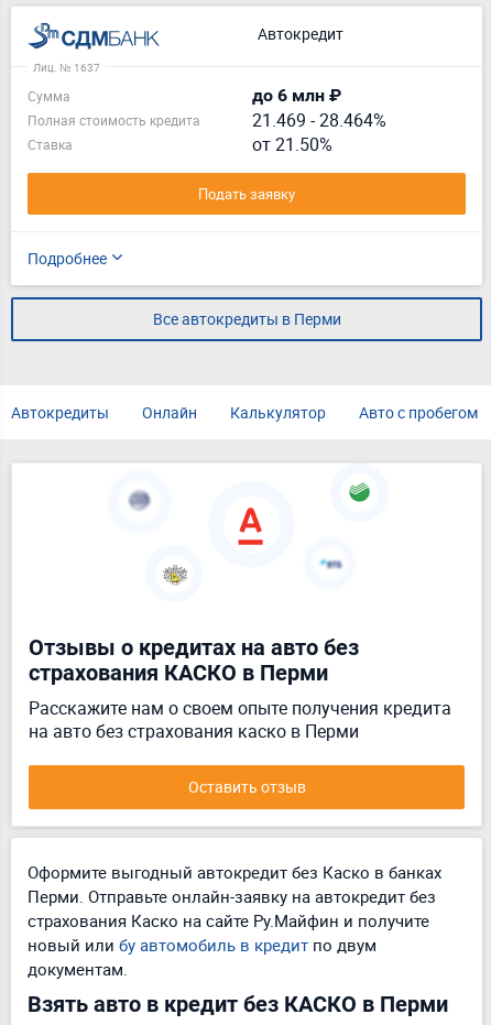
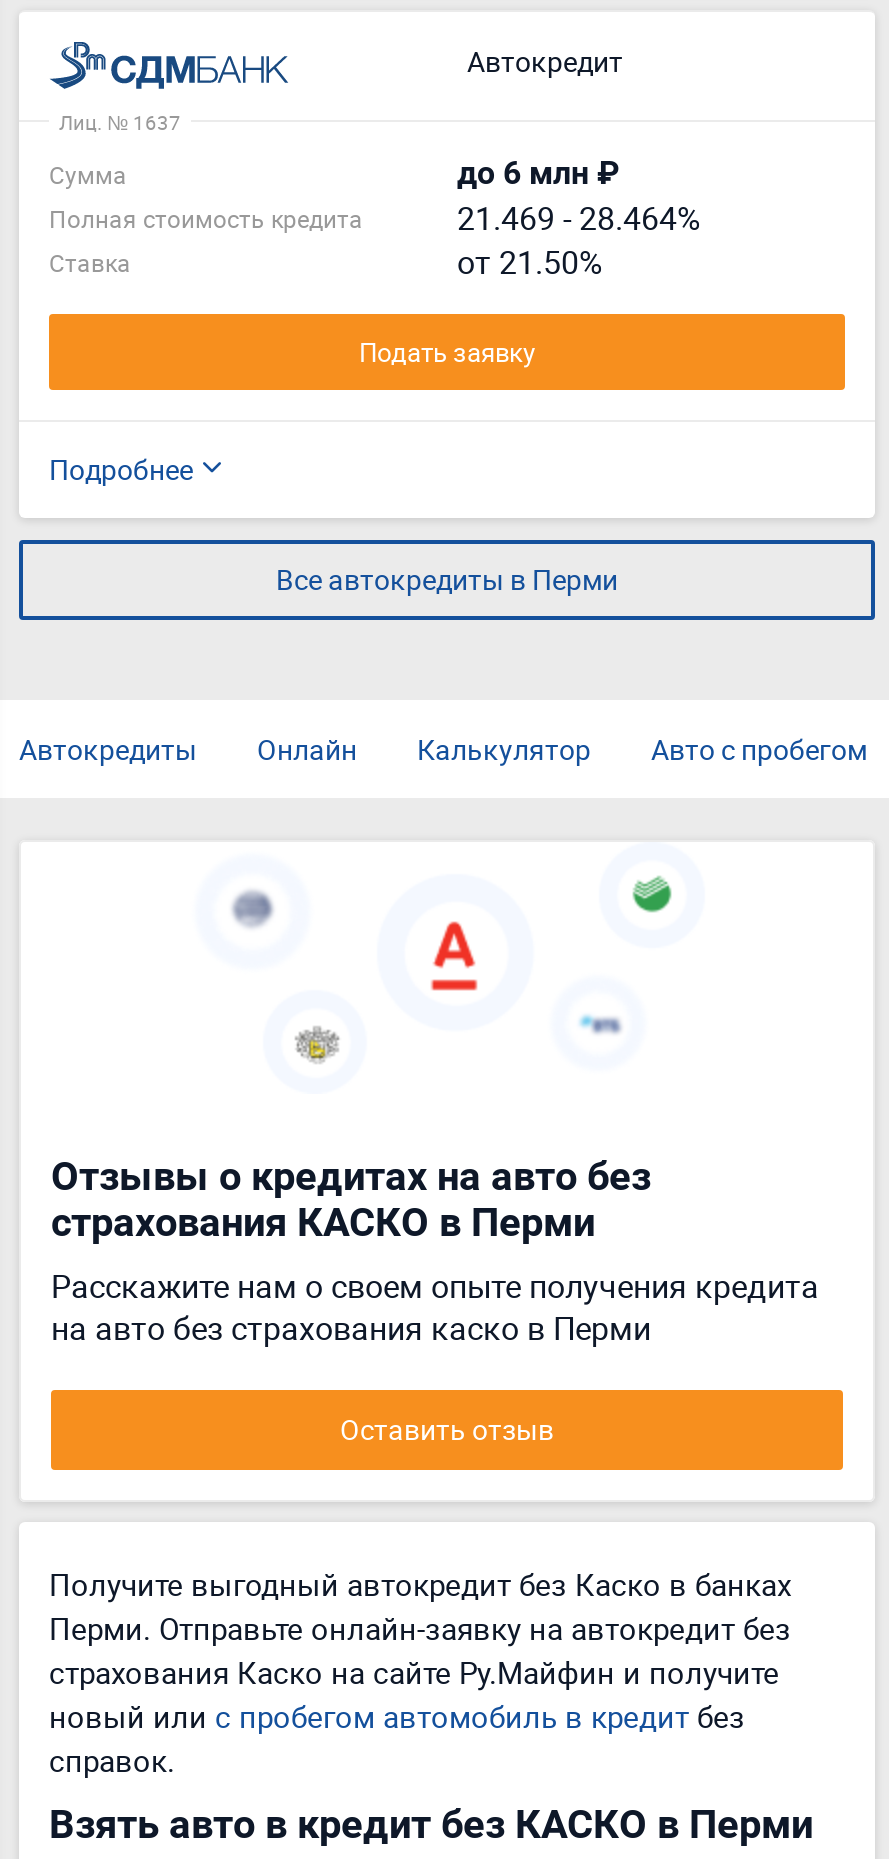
[28,860,441,882] Оформите выгодный автокредит без Каско в банках -> [49,1563,791,1603] Получите выгодный автокредит без Каско в банках
[28,933,377,979] новый или бу автомобиль в кредит по двум | документам. -> [49,1695,745,1779] новый или с пробегом автомобиль в кредит без | справок.

